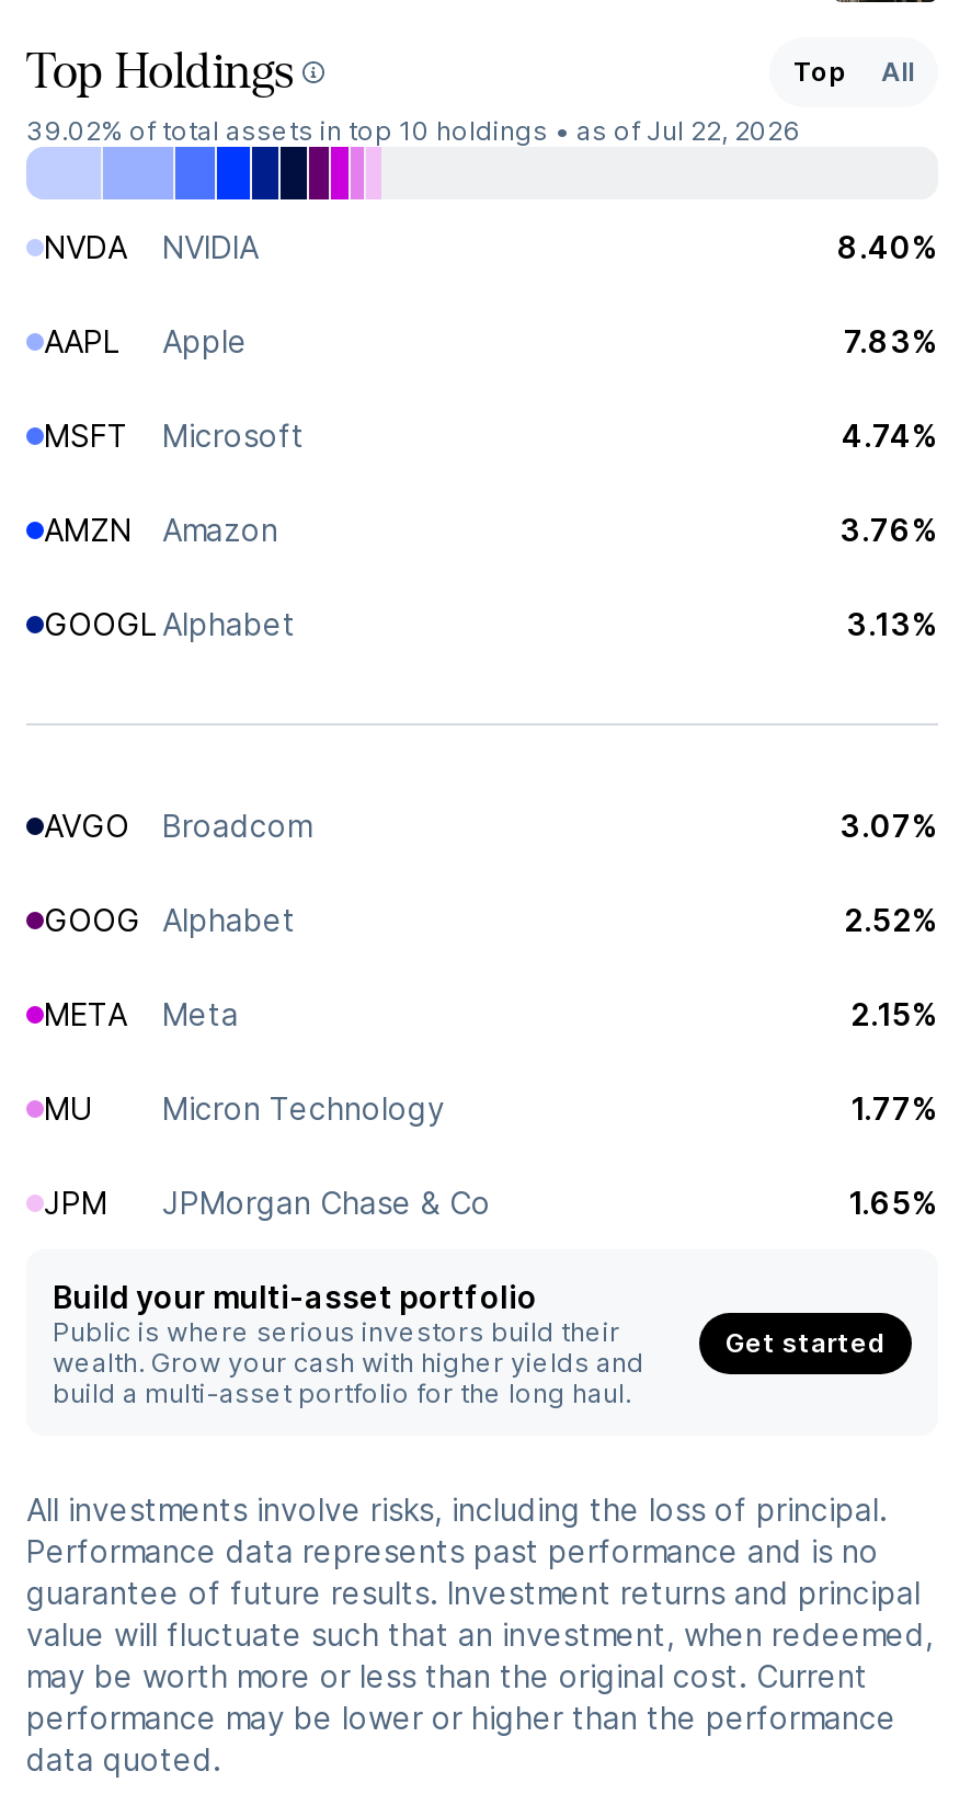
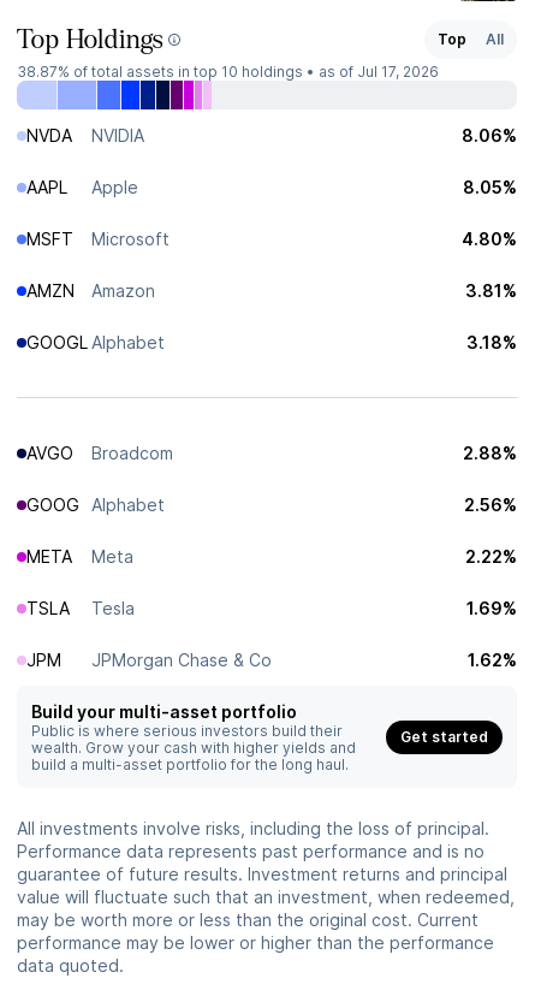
[26,114,800,147] 39.02% of total assets in top 10 holdings • as of Jul 22, 2026 -> [17,63,439,81] 38.87% of total assets in top 10 holdings • as of Jul 17, 2026
[837,228,938,265] 8.40% -> [462,125,517,146] 8.06%
[844,322,938,359] 7.83% -> [463,177,517,197] 8.05%
[842,416,938,454] 4.74% -> [462,229,517,249] 4.80%
[839,511,938,548] 3.76% -> [465,280,517,301] 3.81%
[846,605,938,642] 3.13% -> [466,332,517,352] 3.18%
[839,807,938,844] 3.07% -> [463,443,517,463] 2.88%
[844,901,938,938] 2.52% -> [464,494,517,515] 2.56%
[850,995,938,1032] 2.15% -> [465,546,517,567] 2.22%
[44,1089,938,1127] MU | Micron Technology | 1.77% -> [26,598,517,618] TSLA | Tesla | 1.69%
[848,1184,938,1221] 1.65% -> [468,650,517,670] 1.62%

